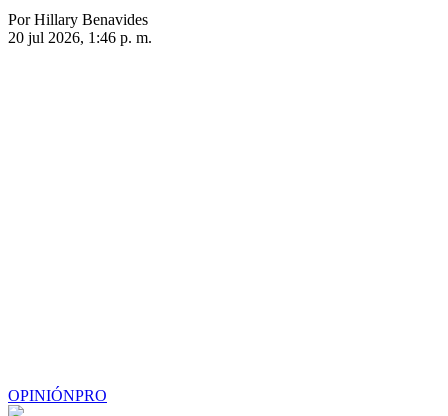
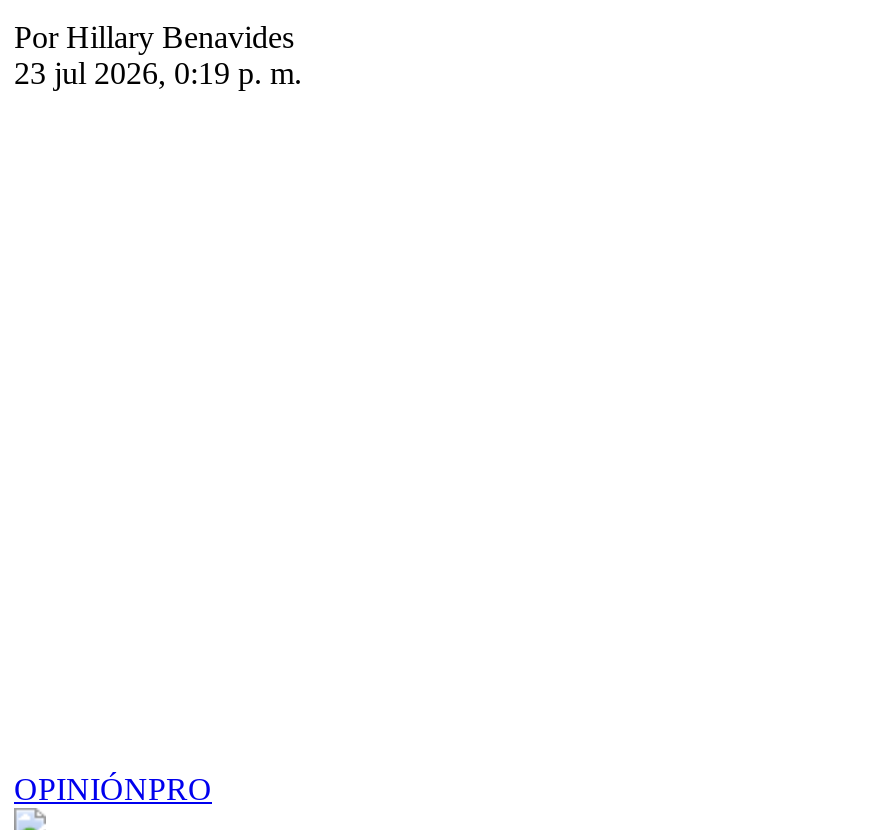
[8,28,152,45] 20 jul 2026, 1:46 p. m. -> [14,55,302,89] 23 jul 2026, 0:19 p. m.

